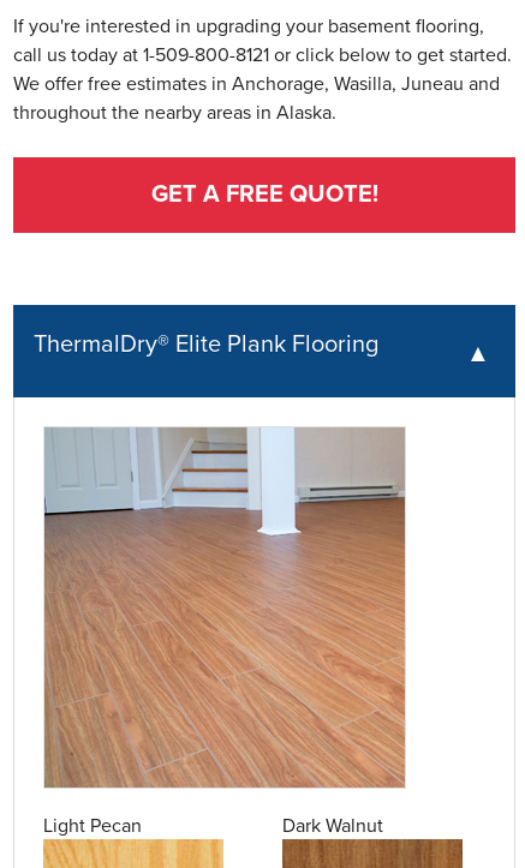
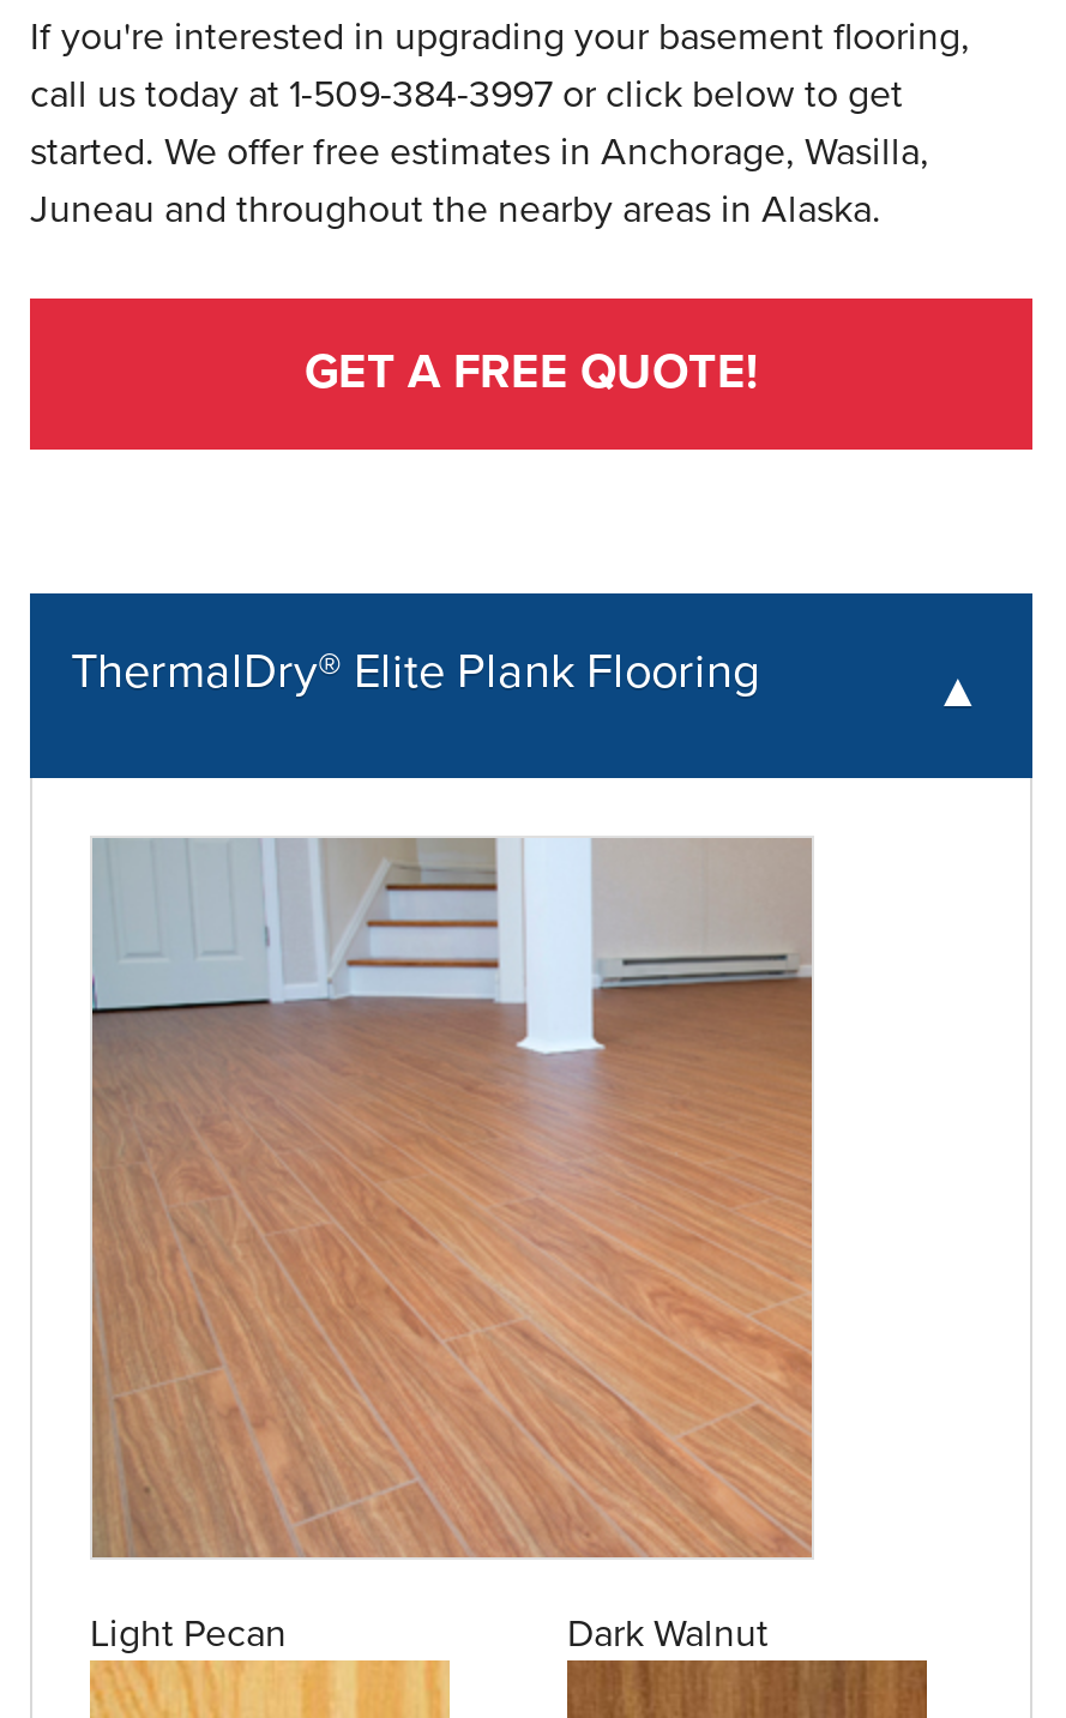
[13,44,512,125] call us today at 1-509-800-8121 or click below to get started. | We offer free estimates in Anchorage, Wasilla, Juneau and | throughout the nearby areas in Alaska. -> [30,72,929,235] call us today at 1-509-384-3997 or click below to get | started. We offer free estimates in Anchorage, Wasilla, | Juneau and throughout the nearby areas in Alaska.

